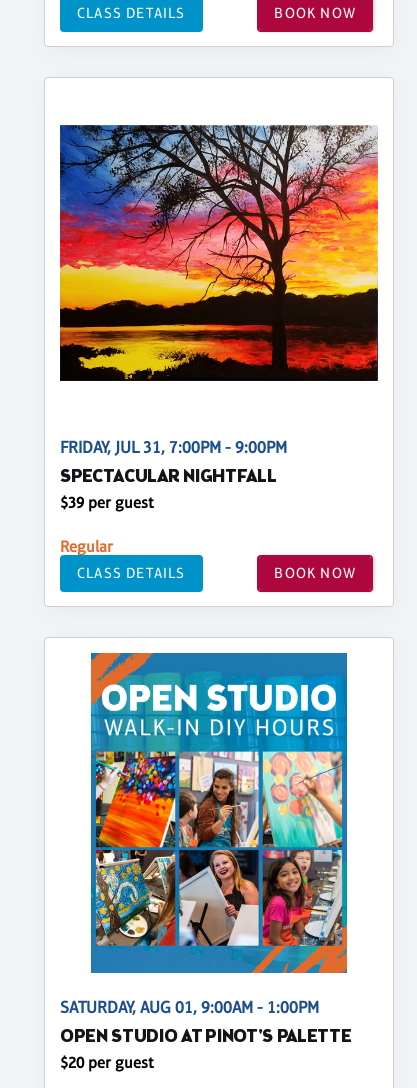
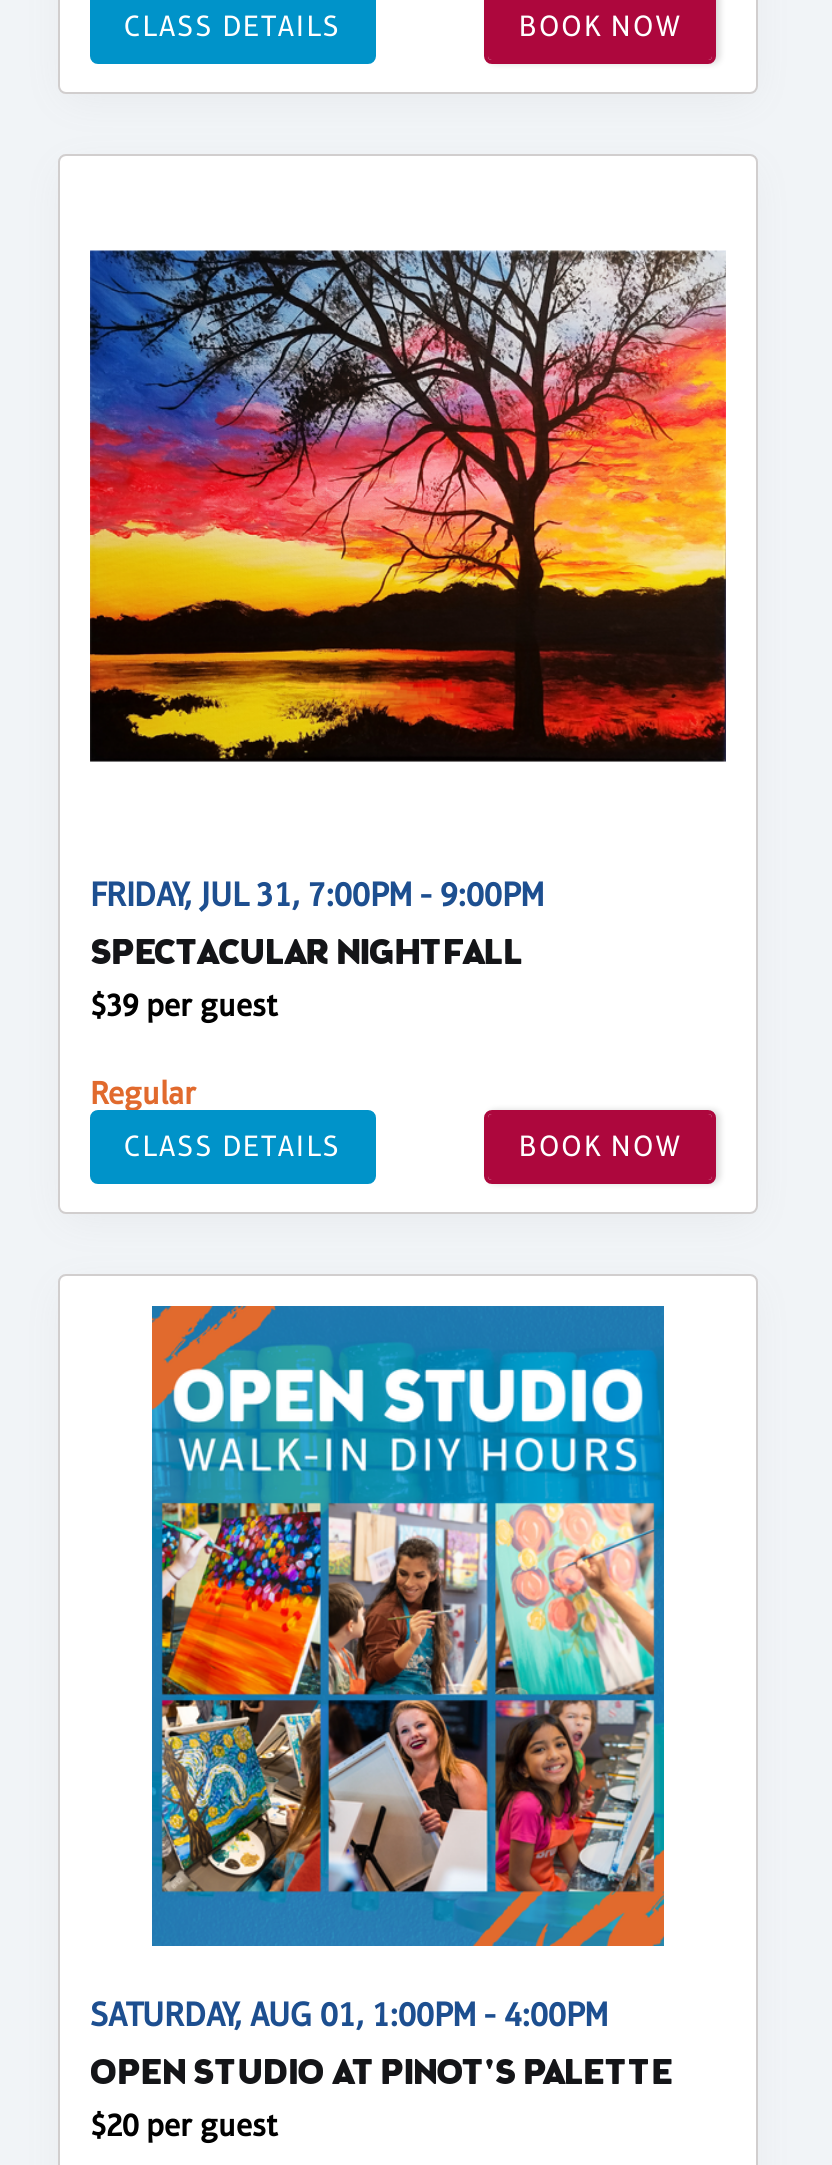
[60,998,319,1017] SATURDAY, AUG 01, 9:00AM - 1:00PM -> [90,1996,608,2034] SATURDAY, AUG 01, 1:00PM - 4:00PM

